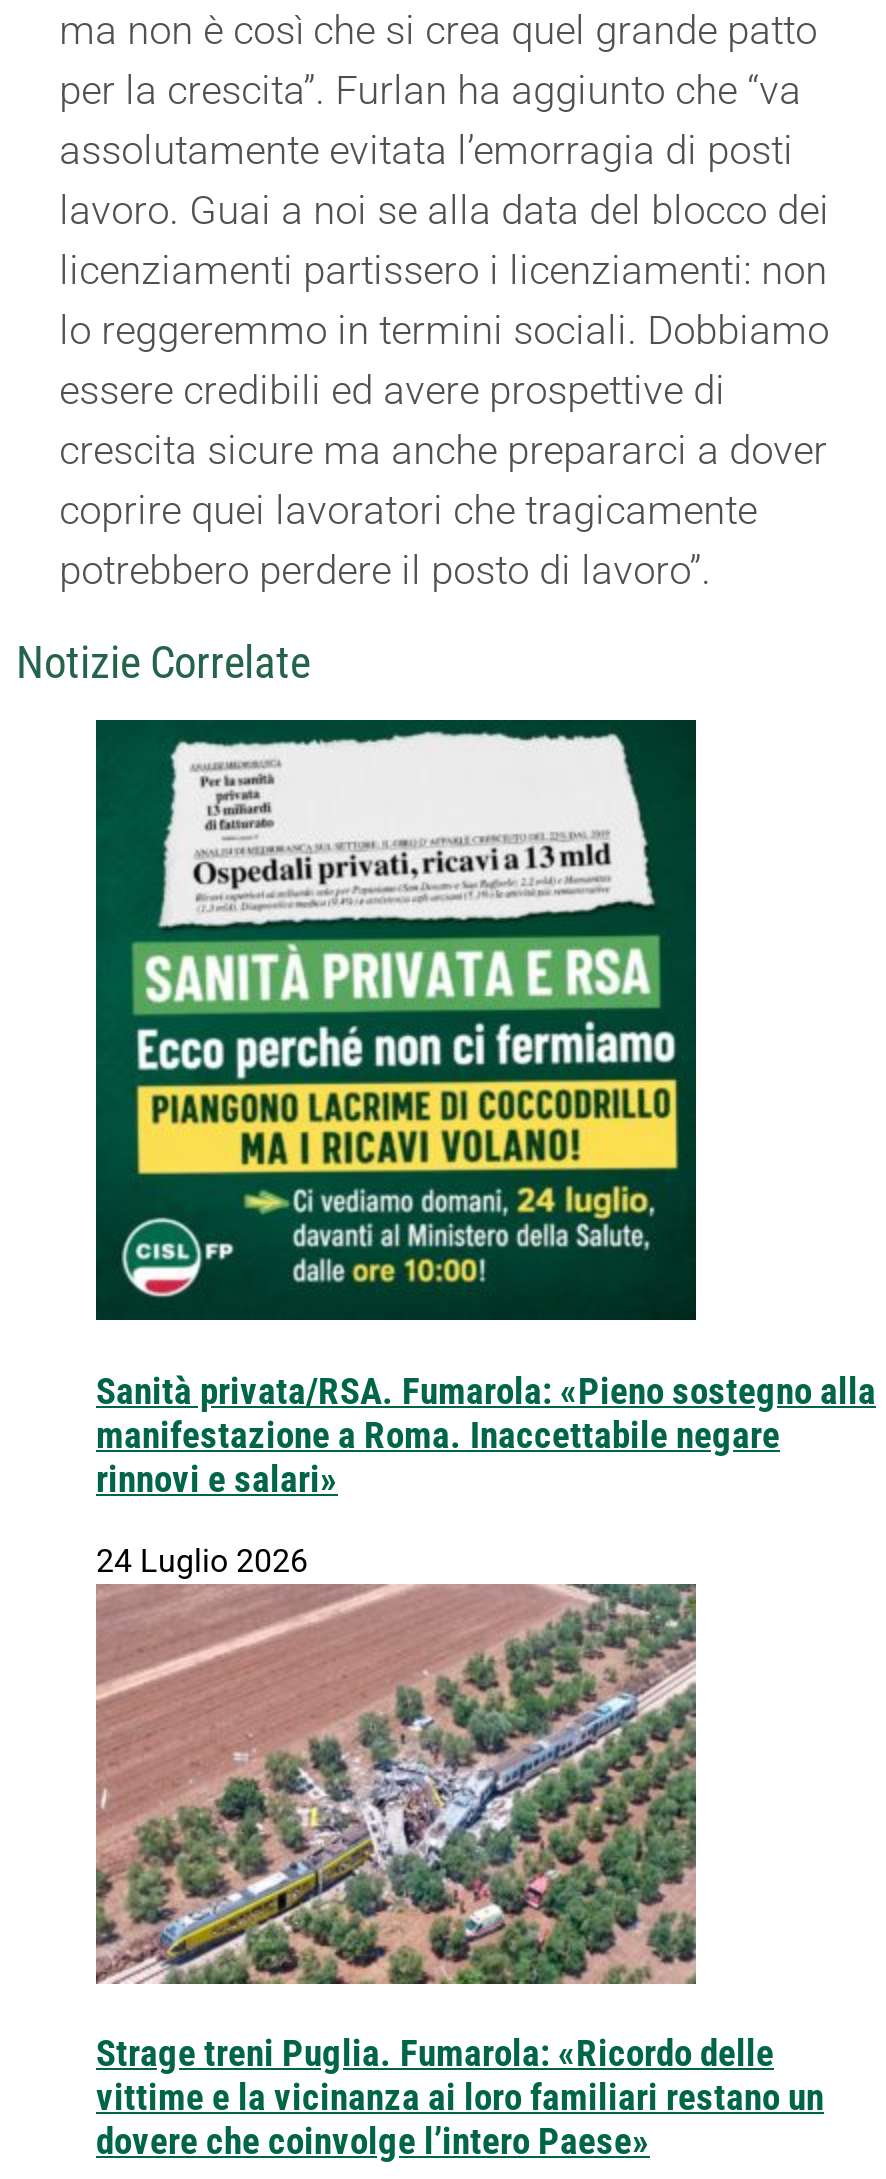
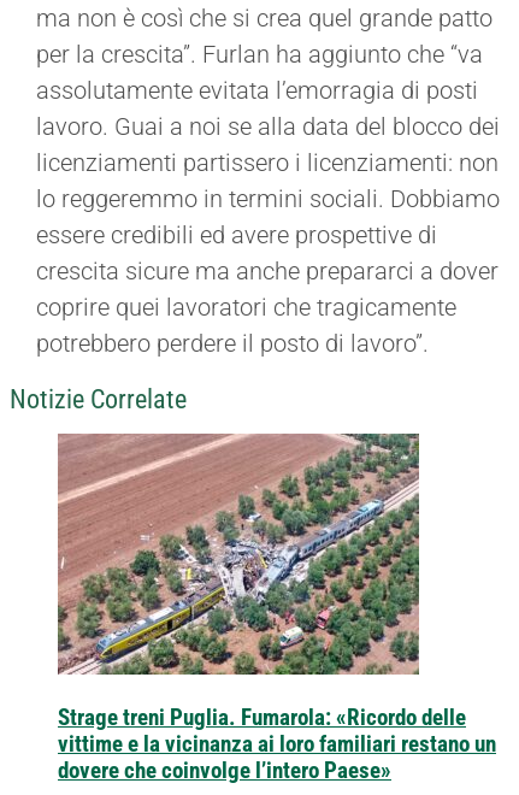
[94,718,876,1579] [image] | Sanità privata/RSA. Fumarola: «Pieno sostegno alla | manifestazione a Roma. Inaccettabile negare | rinnovi e salari» | 24 Luglio 2026 -> none

